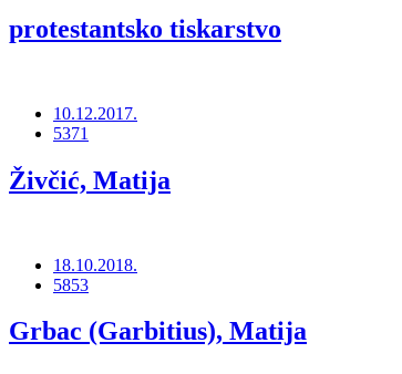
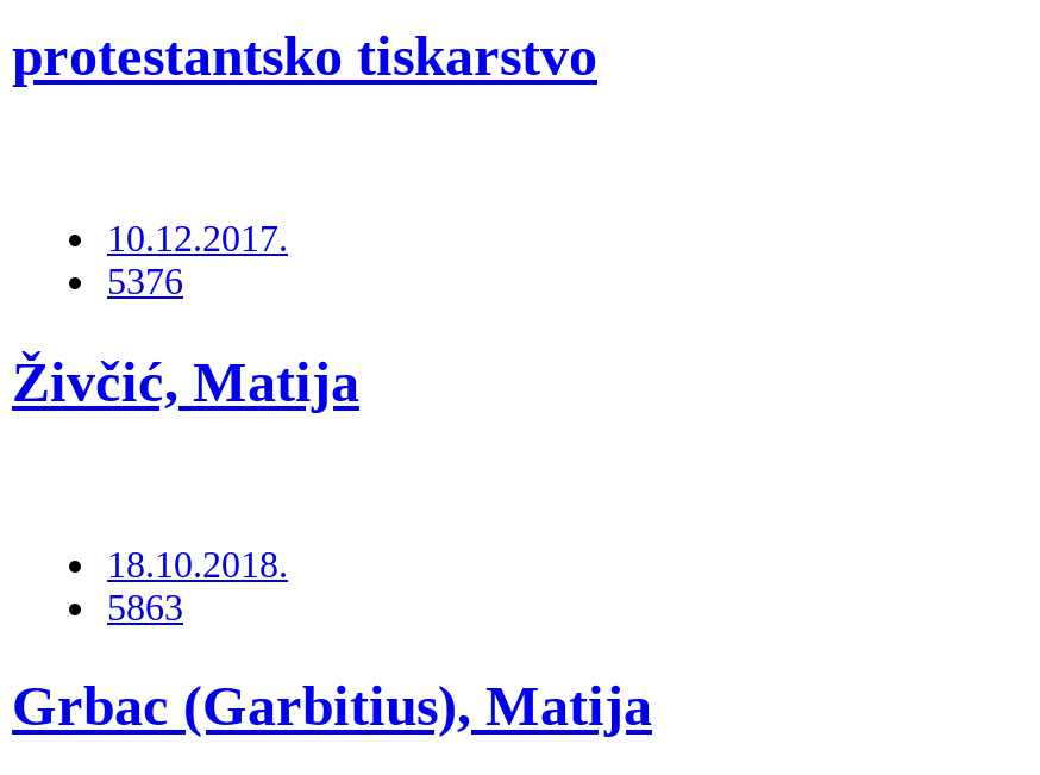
[53,124,89,142] 5371 -> [107,260,183,300] 5376
[53,275,89,294] 5853 -> [107,586,183,626] 5863

